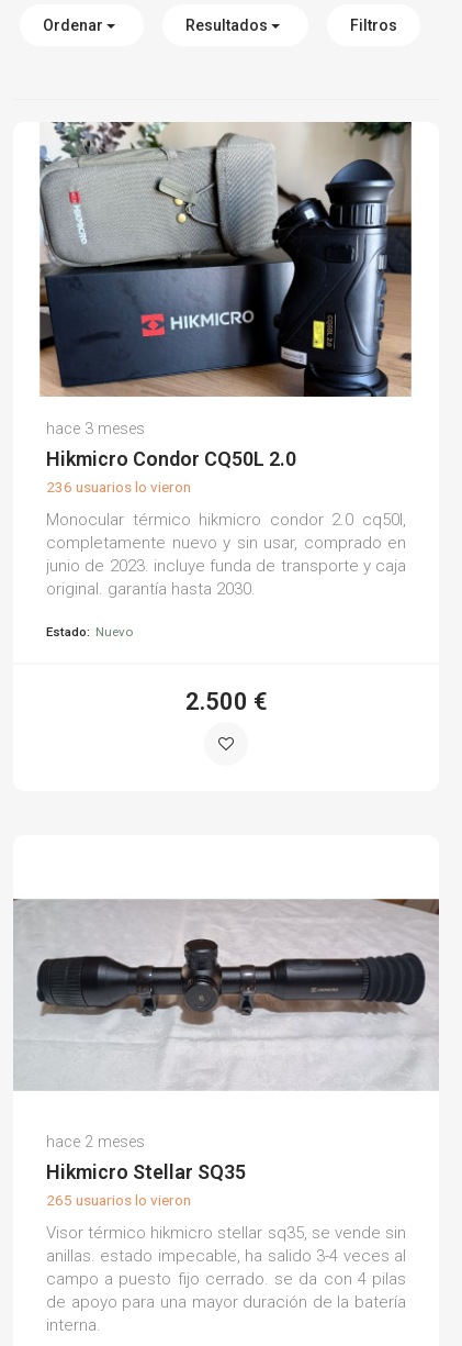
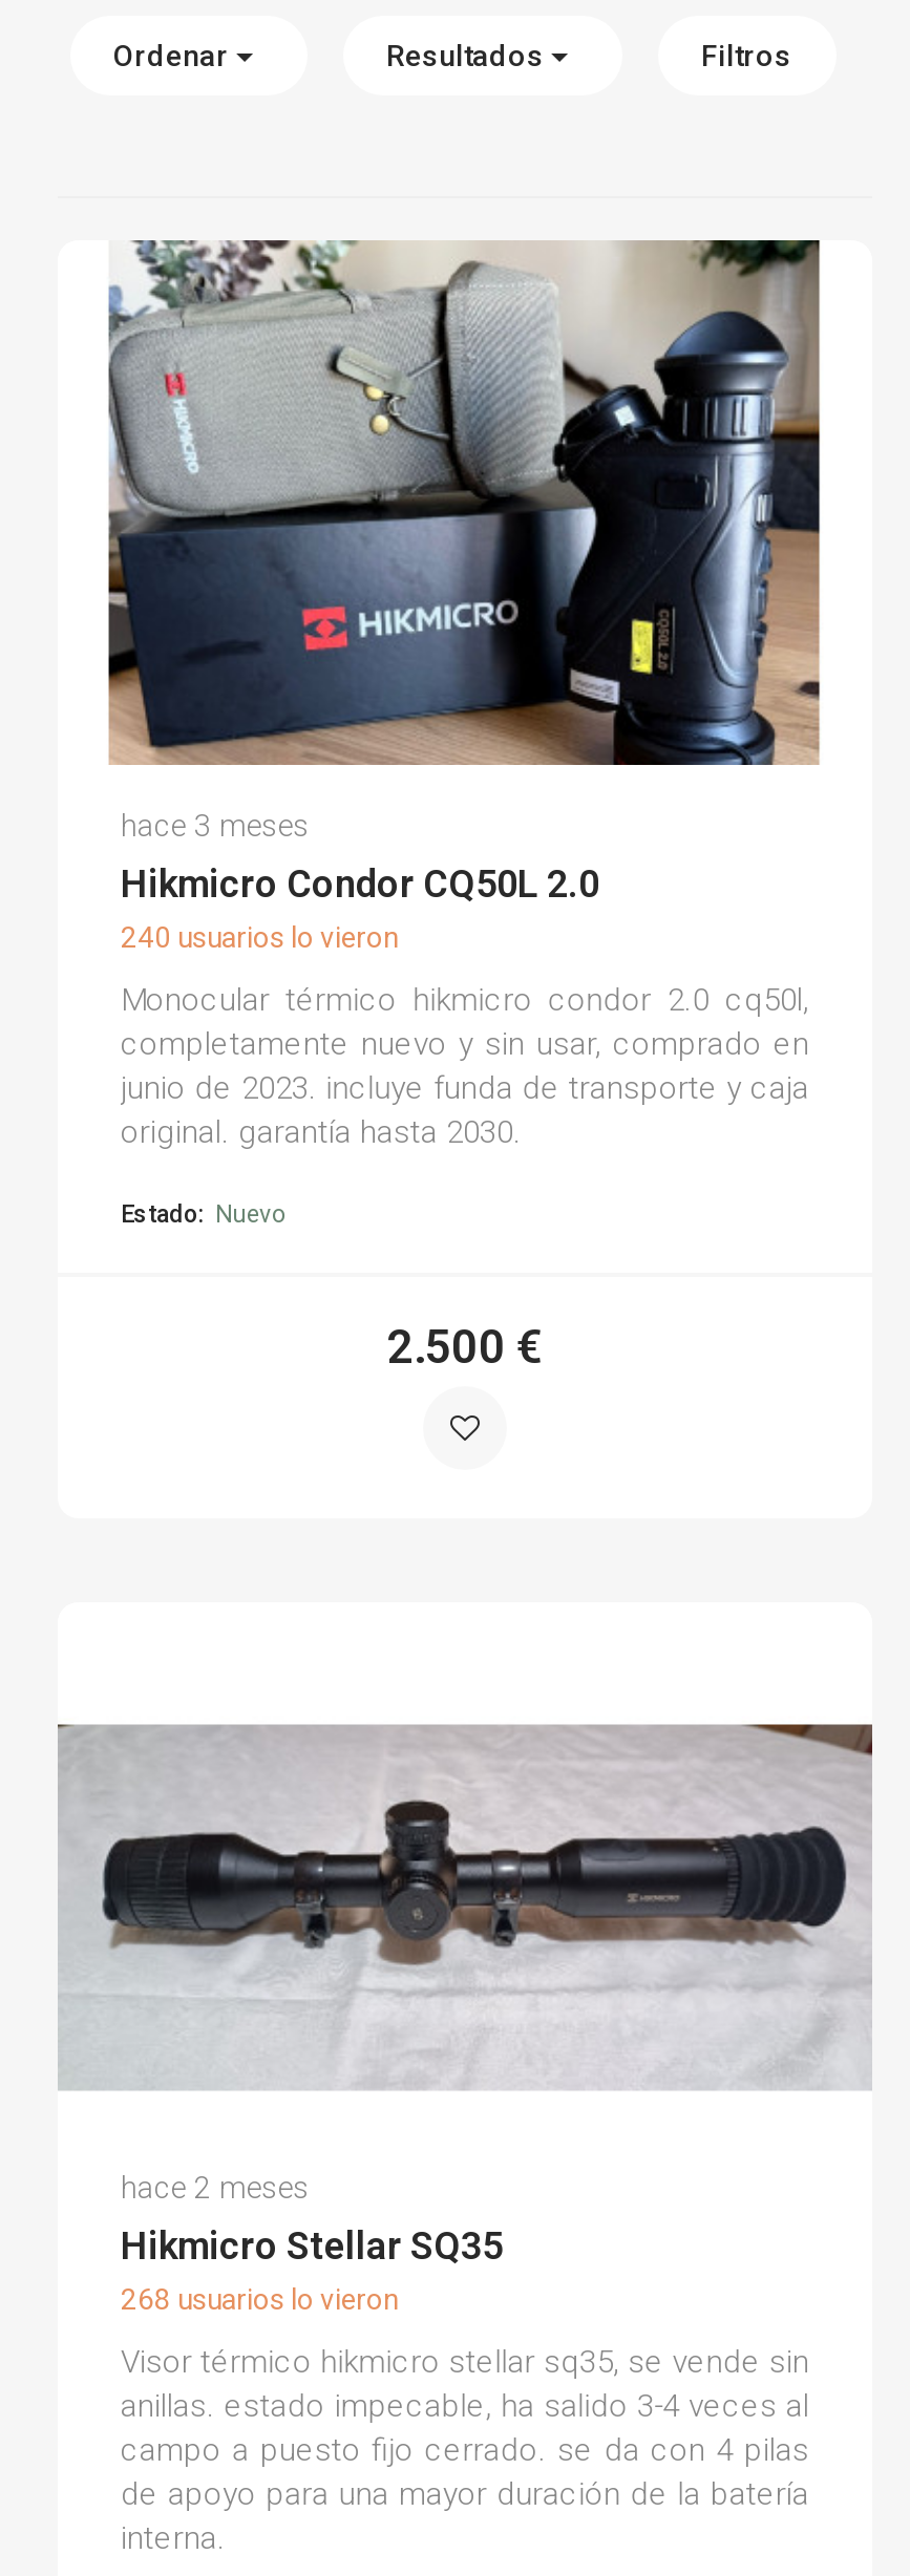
[46,478,191,496] 236 usuarios lo vieron -> [121,920,398,954] 240 usuarios lo vieron
[46,1191,191,1209] 265 usuarios lo vieron -> [121,2282,398,2316] 268 usuarios lo vieron

